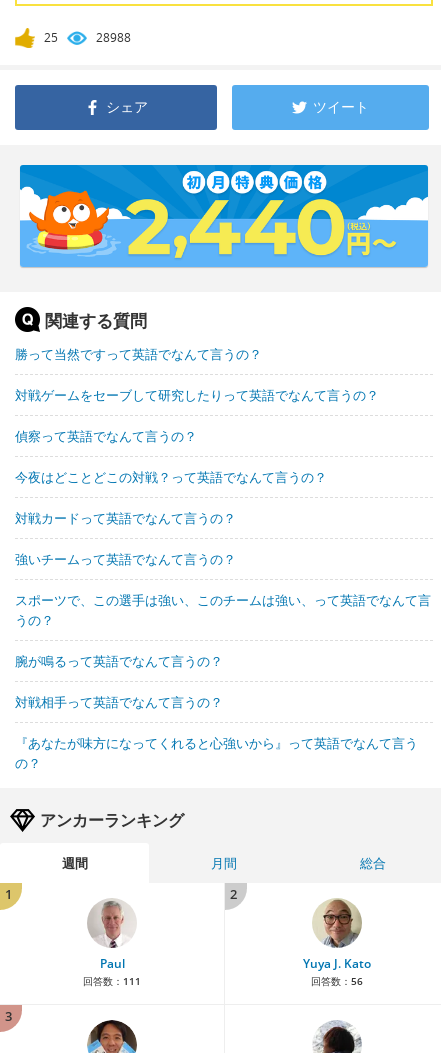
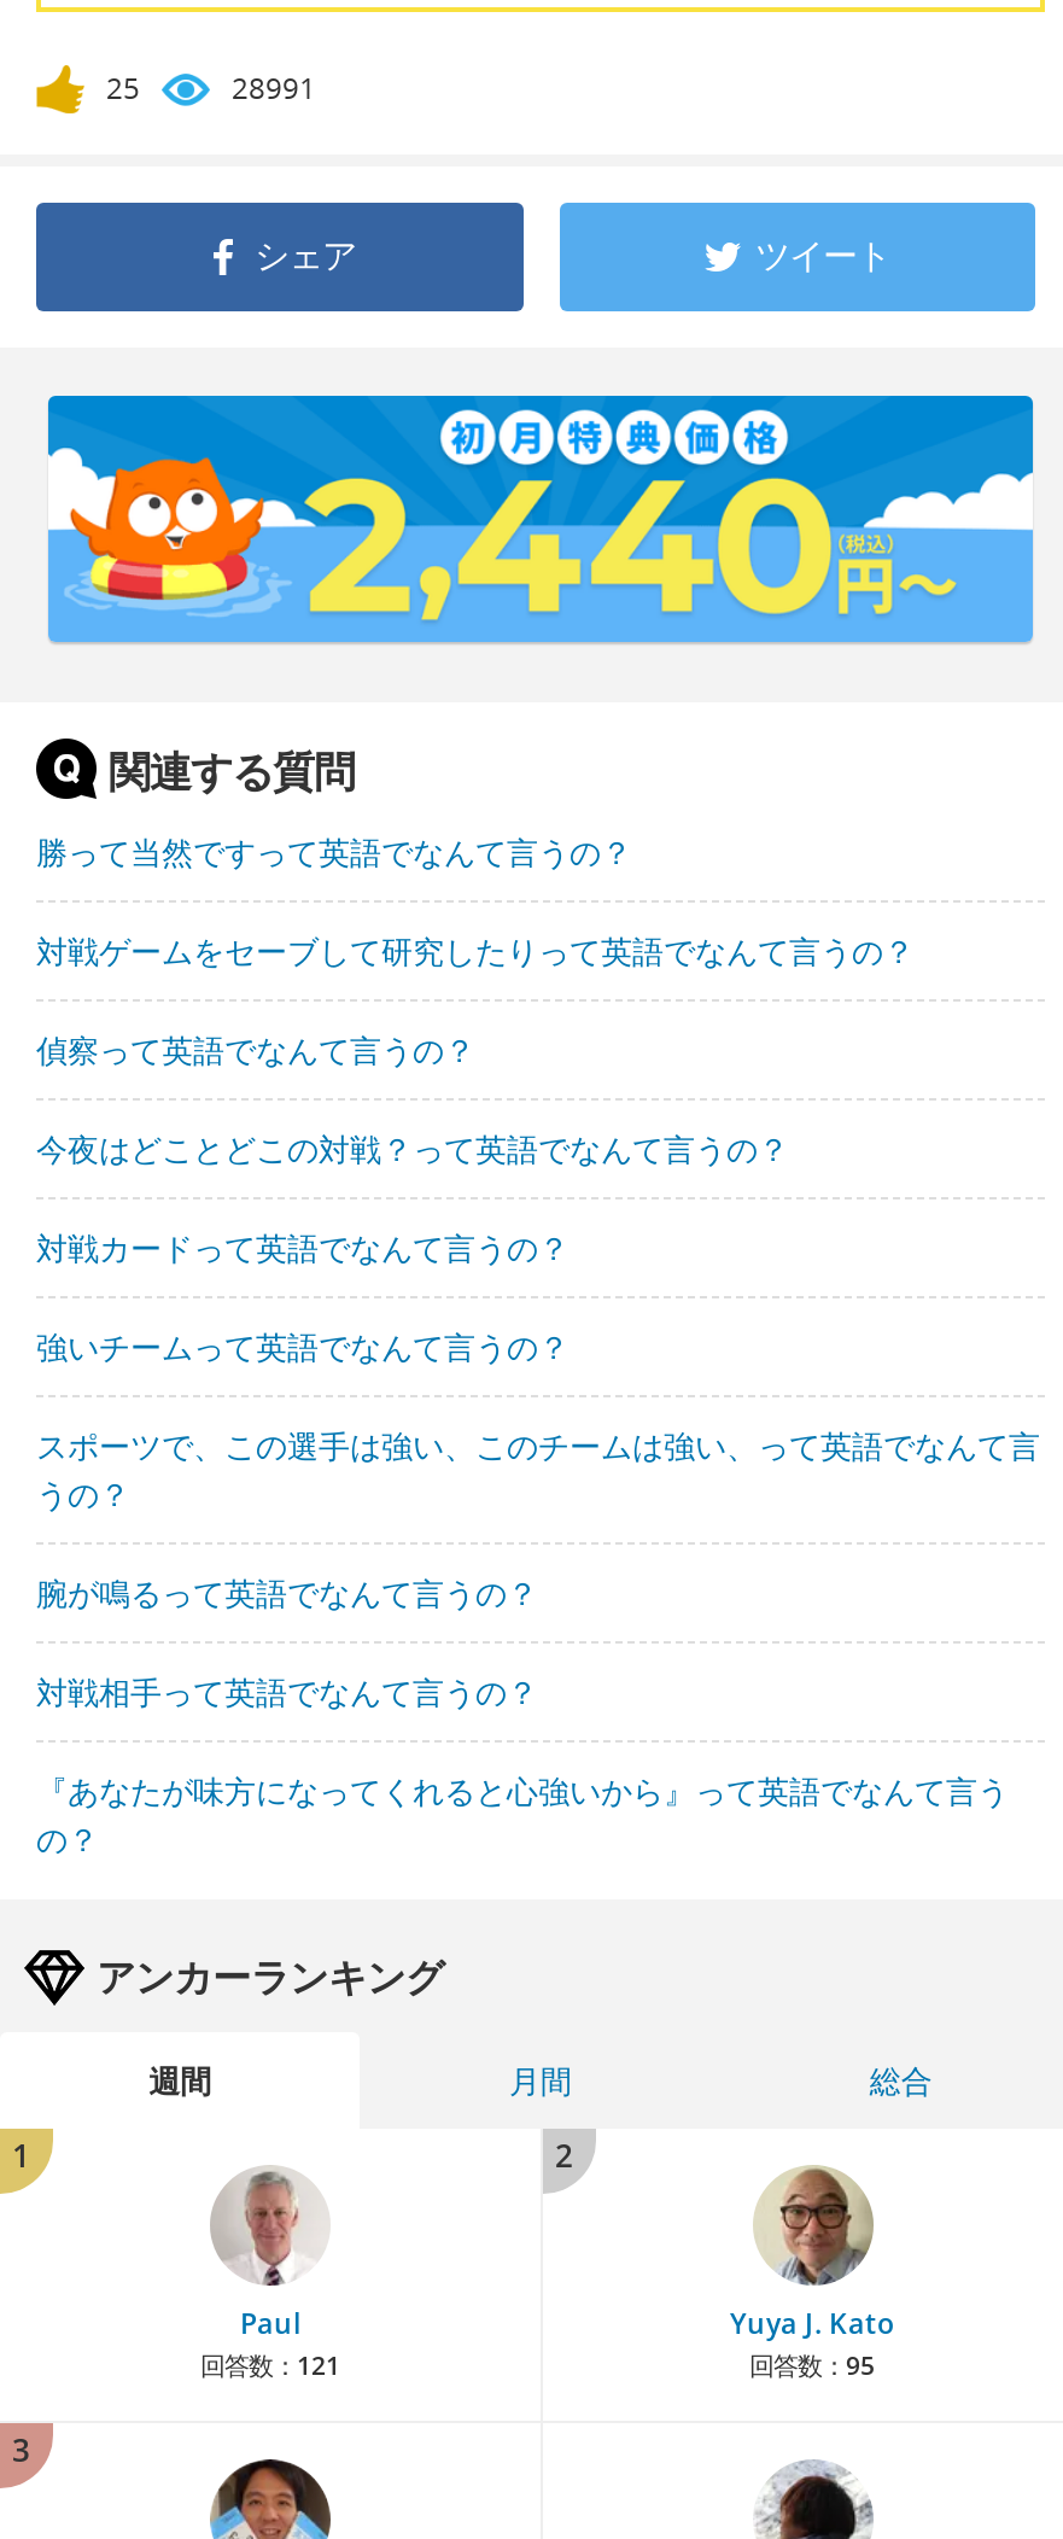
[96,29,131,46] 28988 -> [232,69,316,110] 28991
[83,974,141,988] 回答数：111 -> [200,2349,340,2383] 回答数：121
[310,974,362,988] 回答数：56 -> [749,2349,875,2383] 回答数：95

